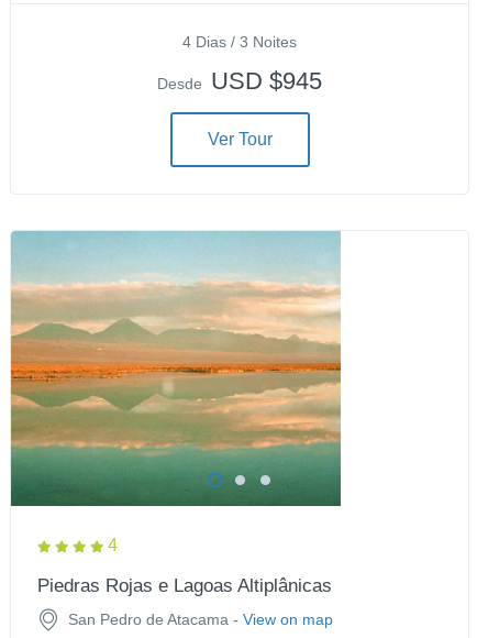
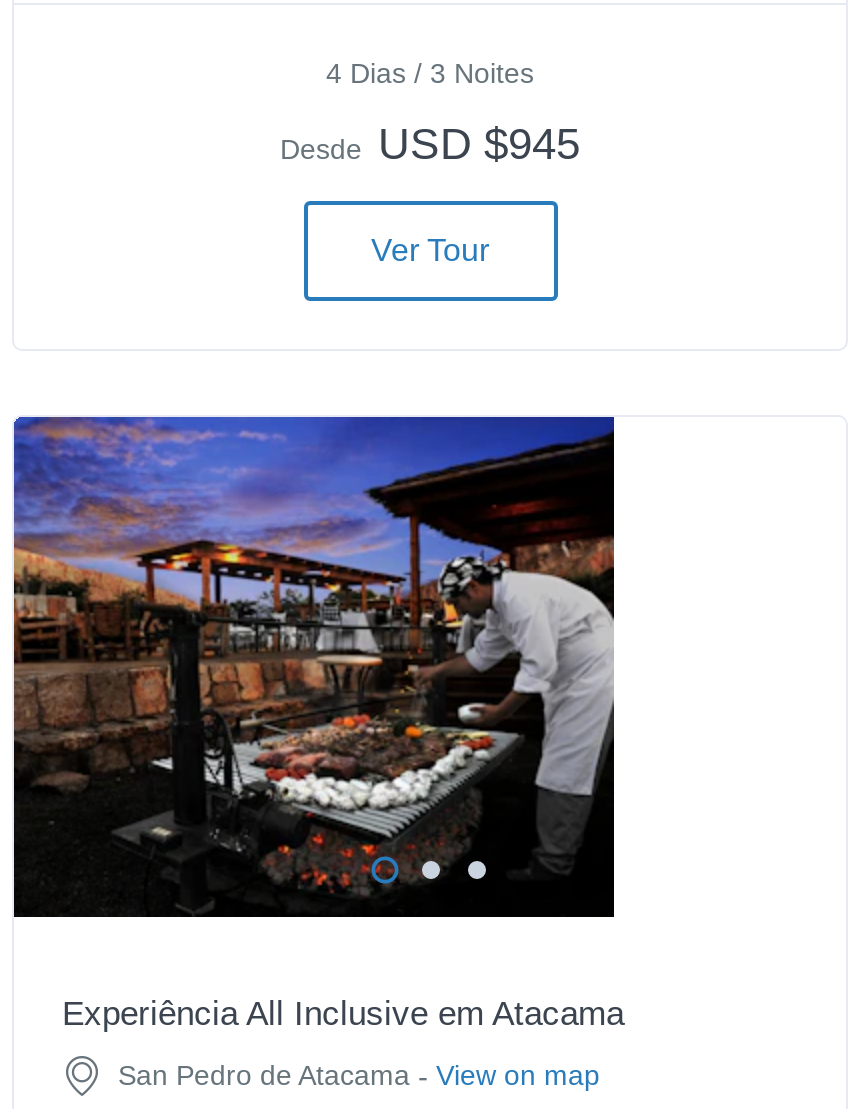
[10,230,342,596] [image] | 4 | Piedras Rojas e Lagoas Altiplânicas -> [12,417,624,1033] [image] | Experiência All Inclusive em Atacama

